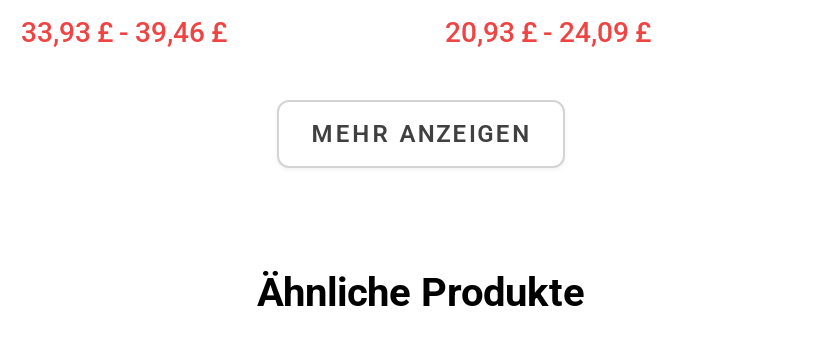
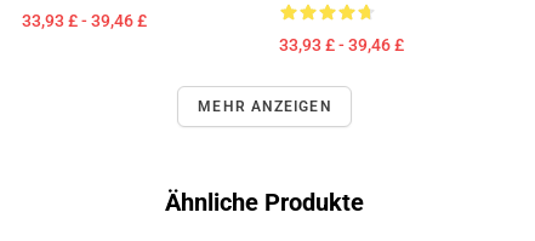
[445,16,651,48] 20,93 £ - 24,09 £ -> [279,35,404,54] 33,93 £ - 39,46 £

